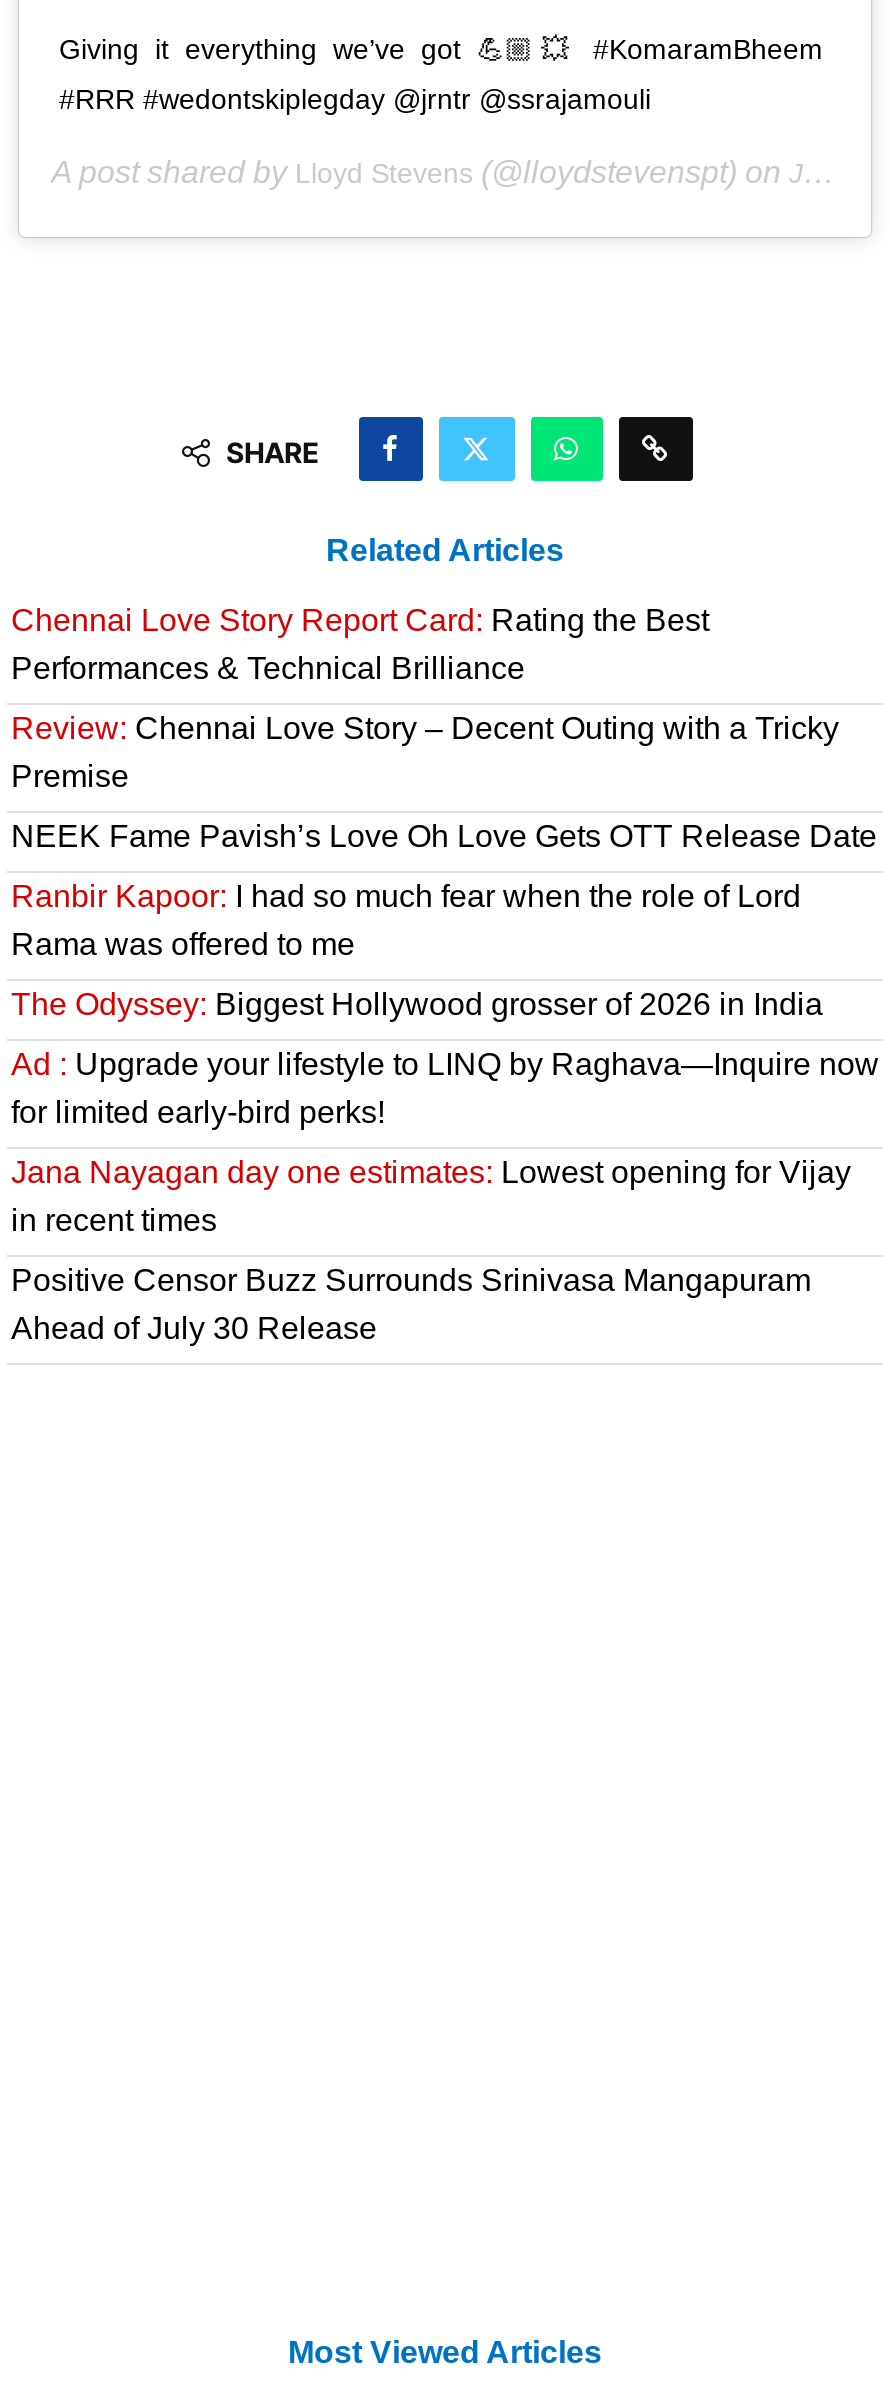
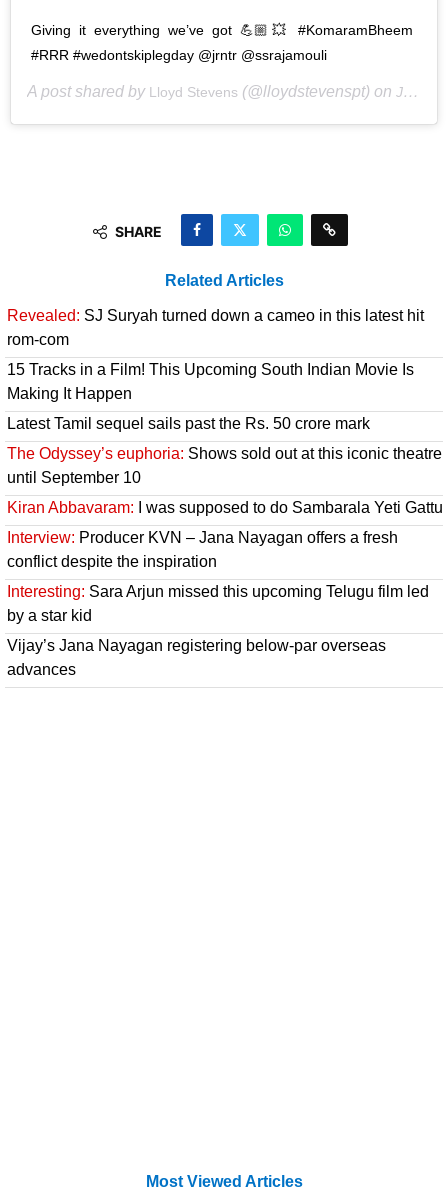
[11,603,709,685] Chennai Love Story Report Card: Rating the Best | Performances & Technical Brilliance -> [7,307,424,348] Revealed: SJ Suryah turned down a cameo in this latest hit | rom-com
[11,711,839,793] Review: Chennai Love Story – Decent Outing with a Tricky | Premise -> [7,361,414,402] 15 Tracks in a Film! This Upcoming South Indian Movie Is | Making It Happen
[11,819,877,853] NEEK Fame Pavish’s Love Oh Love Gets OTT Release Date -> [7,415,370,432] Latest Tamil sequel sails past the Rs. 50 crore mark
[11,879,801,961] Ranbir Kapoor: I had so much fear when the role of Lord | Rama was offered to me -> [7,445,442,486] The Odyssey’s euphoria: Shows sold out at this iconic theatre | until September 10
[11,987,823,1021] The Odyssey: Biggest Hollywood grosser of 2026 in India -> [7,499,443,516] Kiran Abbavaram: I was supposed to do Sambarala Yeti Gattu
[11,1047,879,1129] Ad : Upgrade your lifestyle to LINQ by Raghava—Inquire now | for limited early-bird perks! -> [7,529,398,570] Interview: Producer KVN – Jana Nayagan offers a fresh | conflict despite the inspiration
[11,1155,851,1237] Jana Nayagan day one estimates: Lowest opening for Vijay | in recent times -> [7,583,429,624] Interesting: Sara Arjun missed this upcoming Telugu film led | by a star kid
[11,1263,811,1345] Positive Censor Buzz Surrounds Srinivasa Mangapuram | Ahead of July 30 Release -> [7,637,386,678] Vijay’s Jana Nayagan registering below-par overseas | advances

